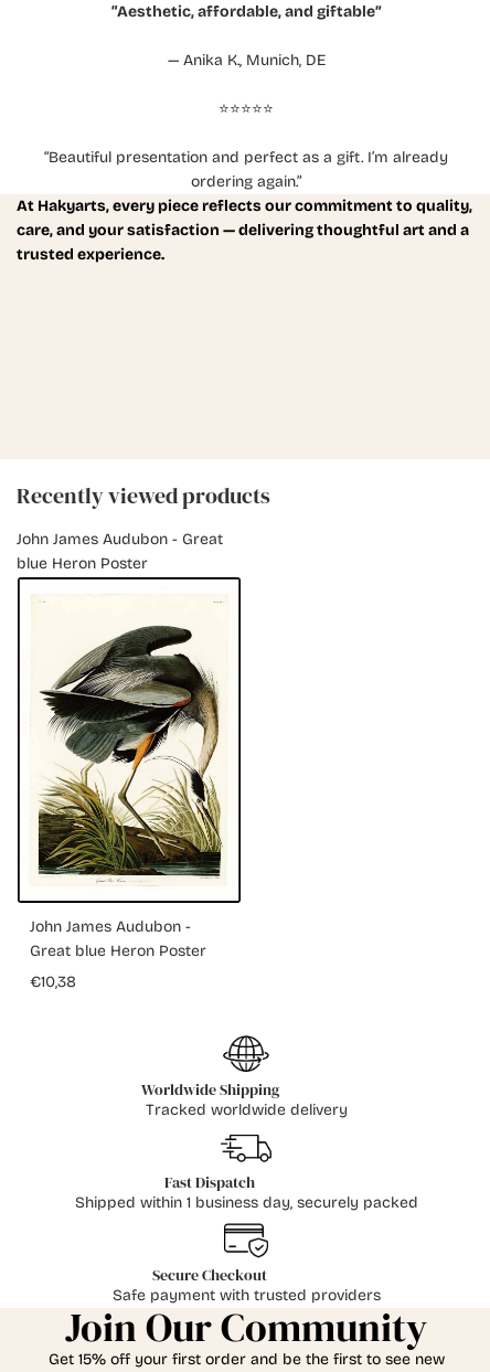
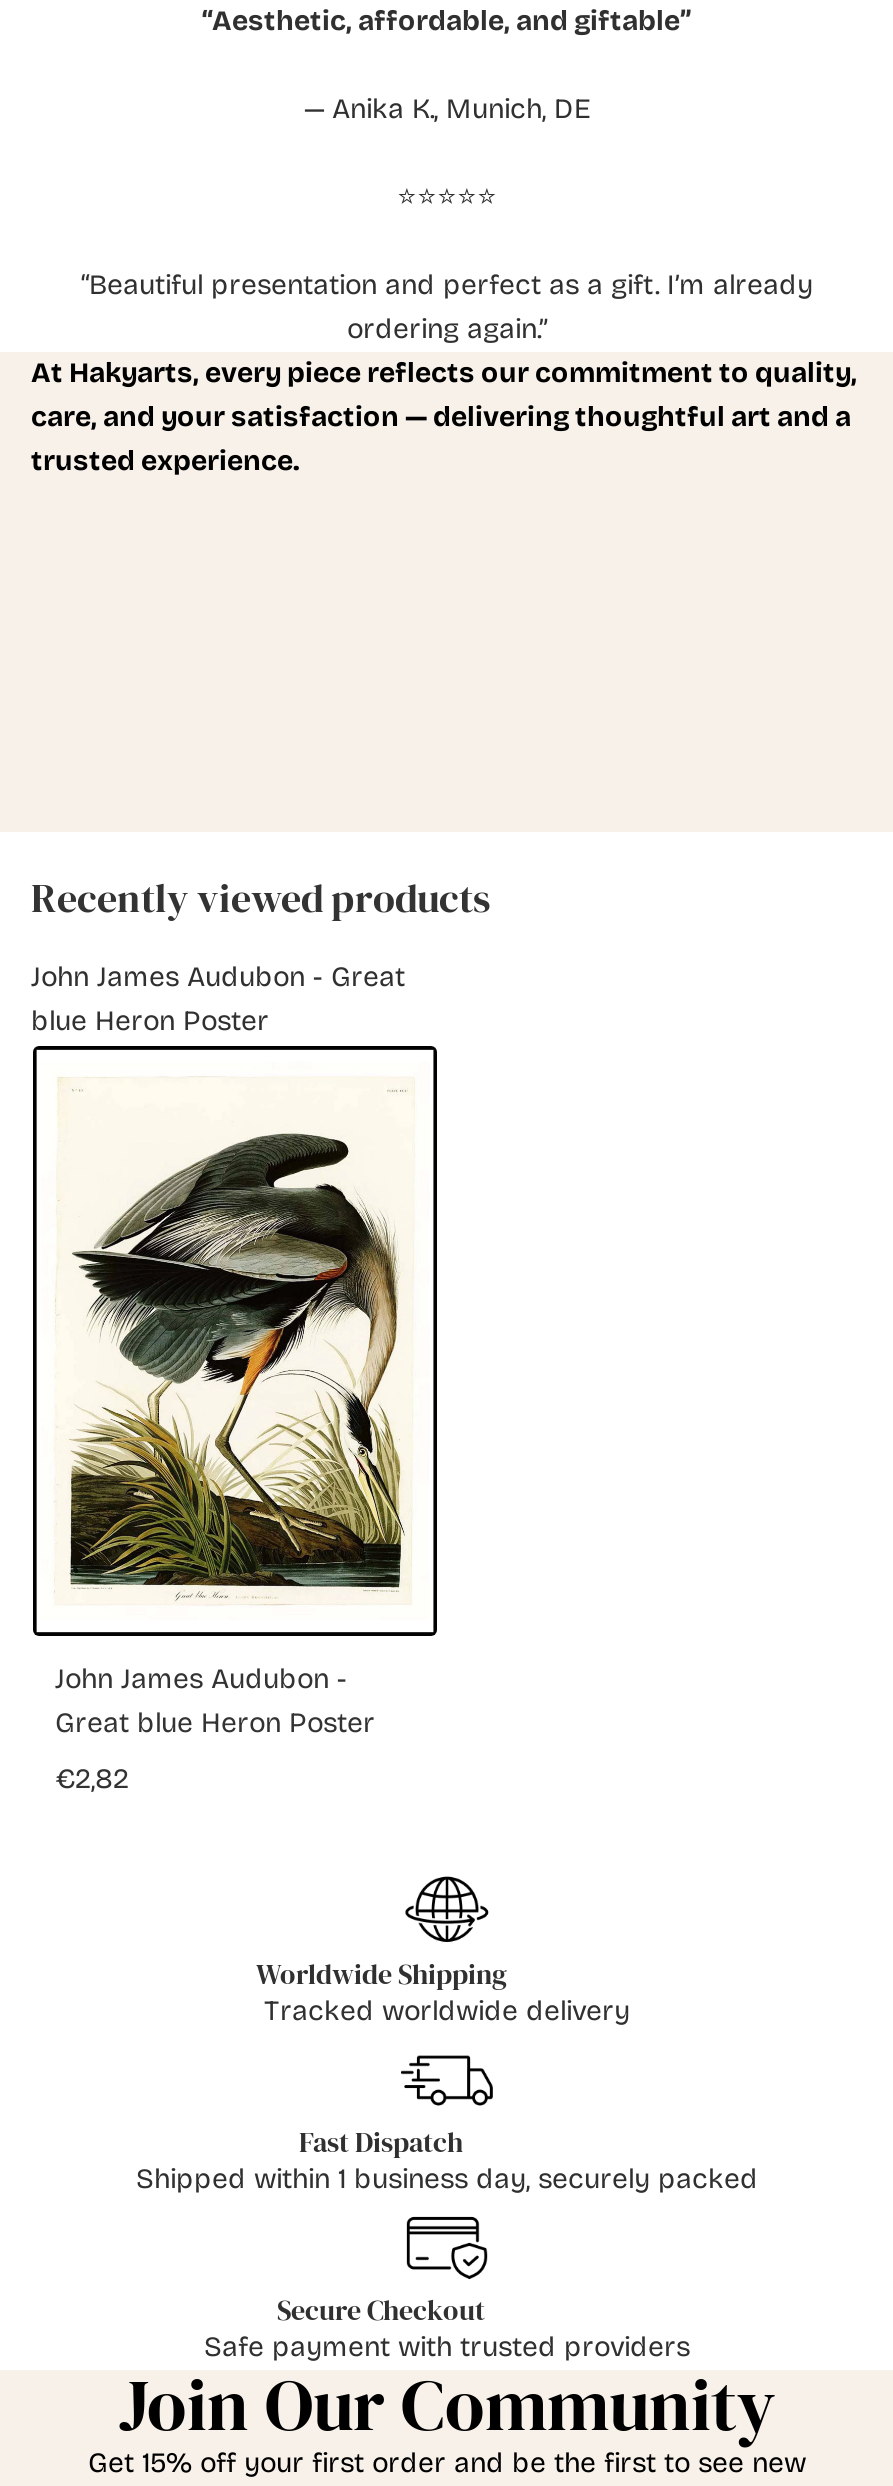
[30,973,76,992] €10,38 -> [55,1763,129,1797] €2,82

